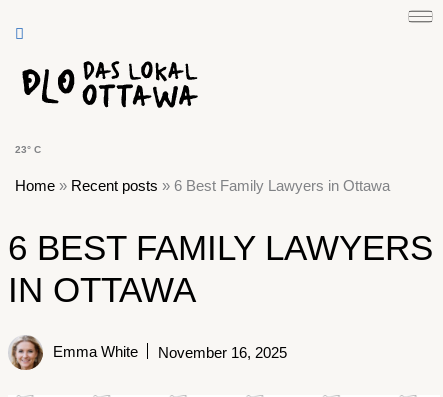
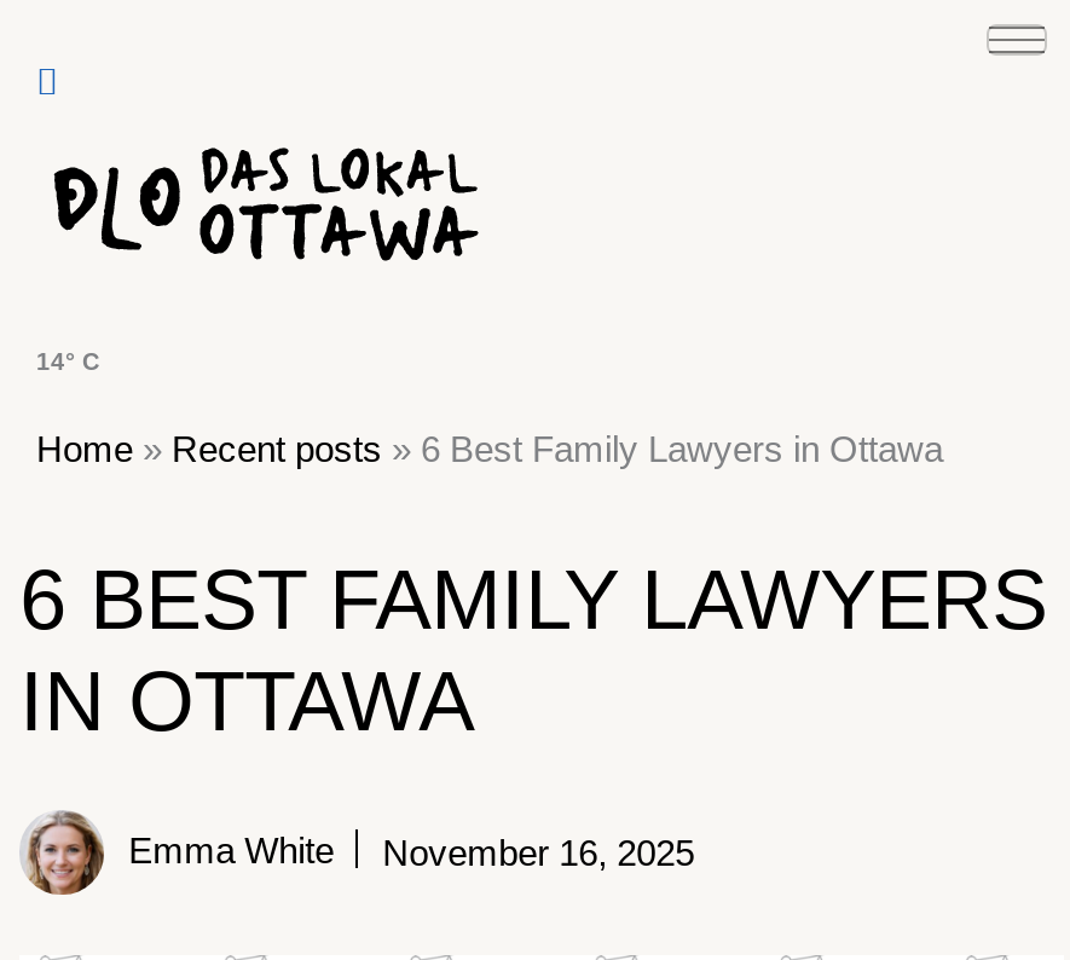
[15,144,41,155] 23° C -> [36,349,99,375] 14° C

